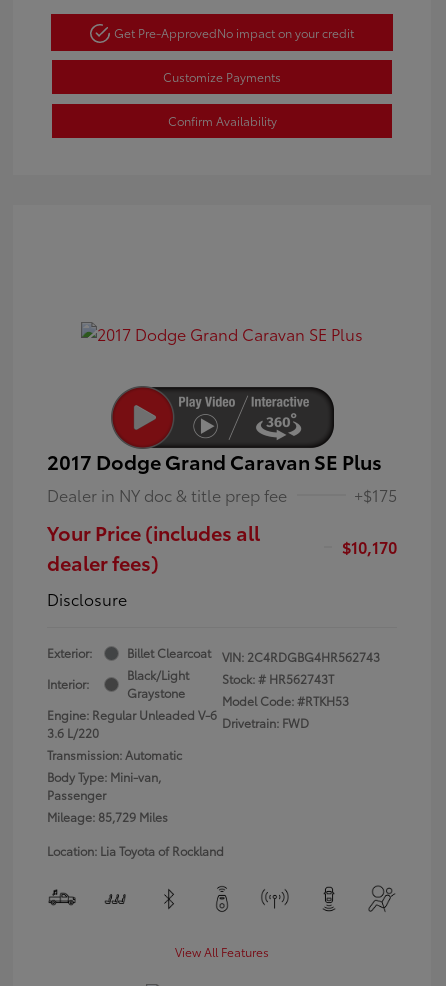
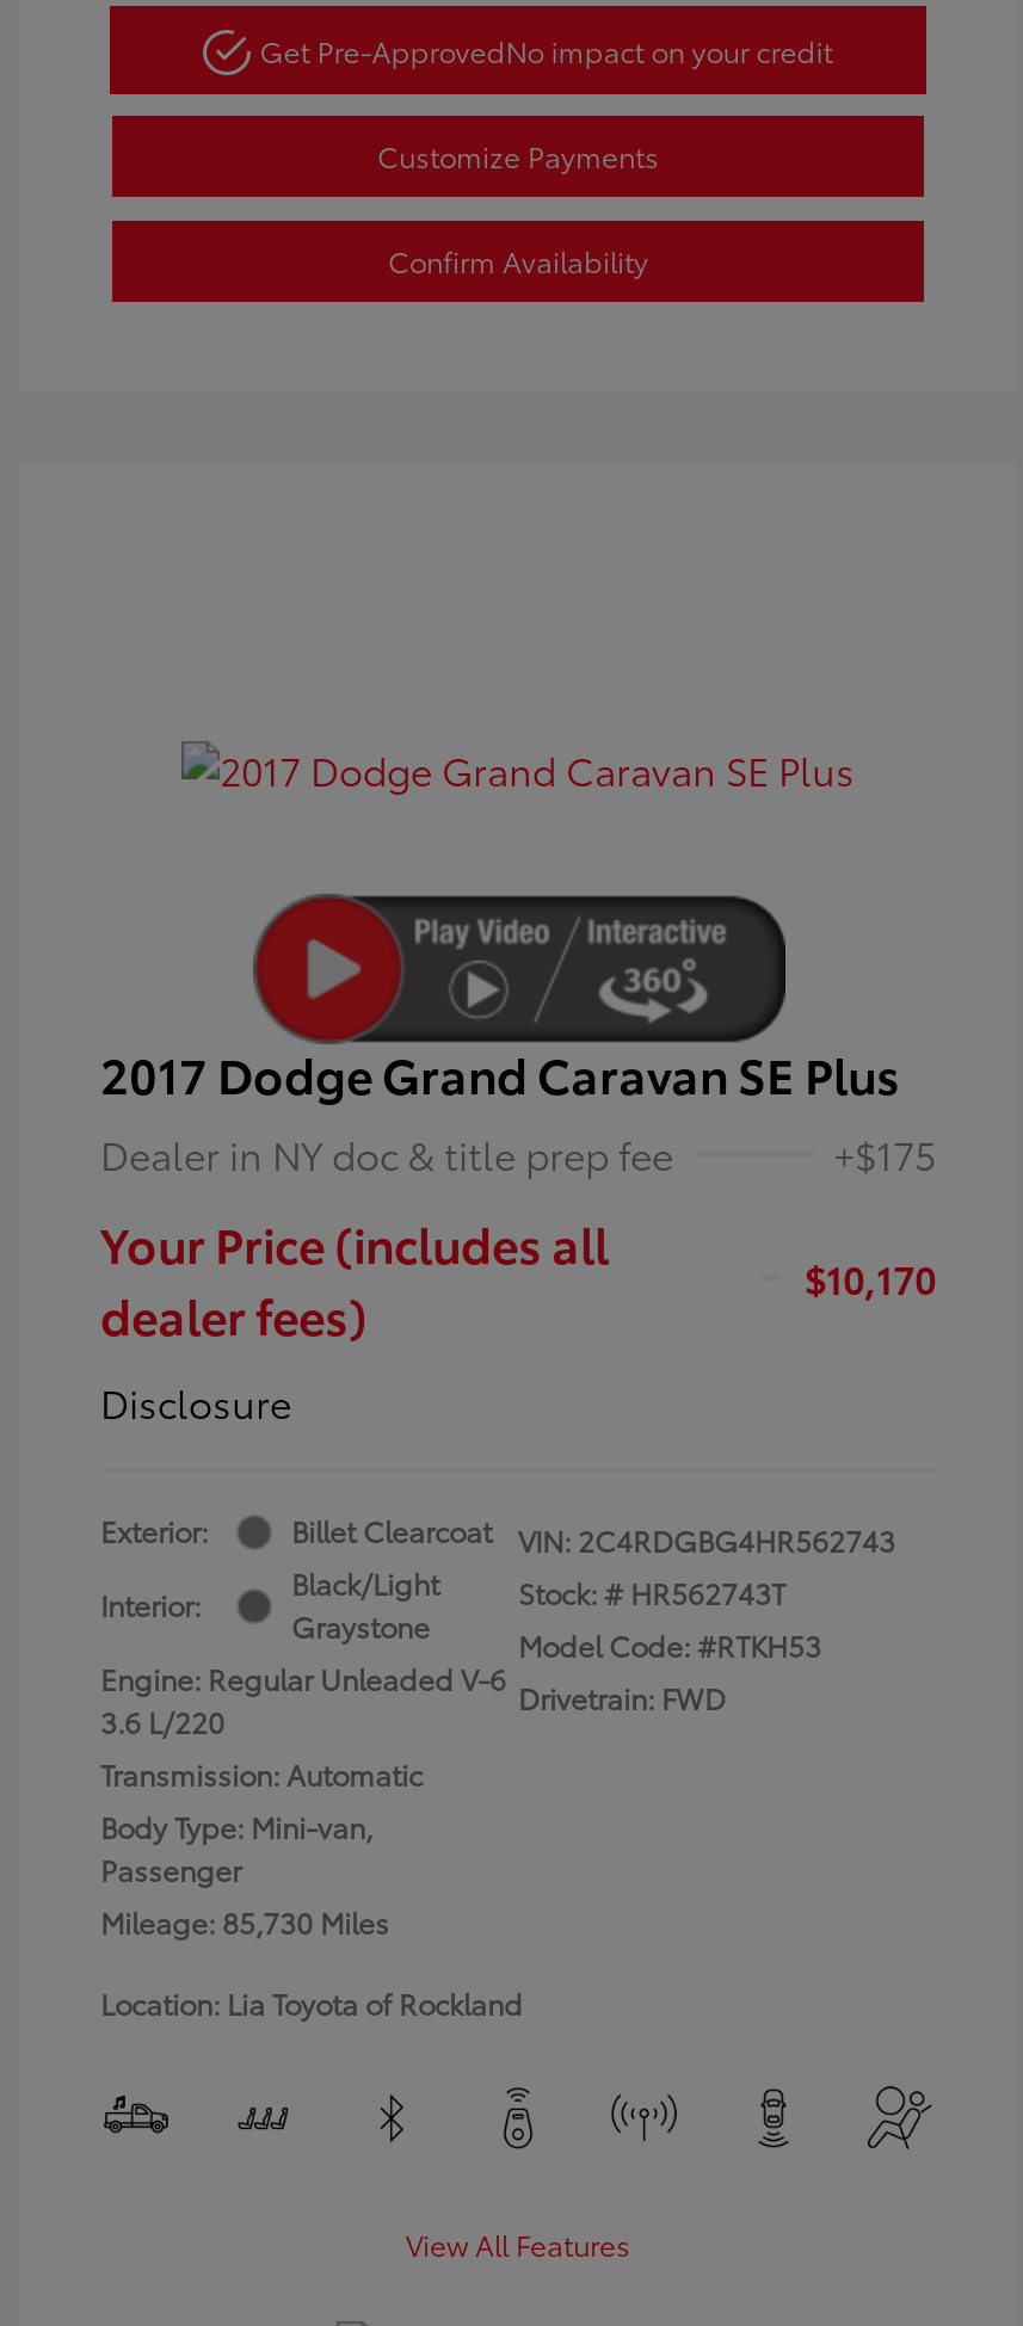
[47,808,168,825] Mileage: 85,729 Miles -> [100,1901,389,1942] Mileage: 85,730 Miles

